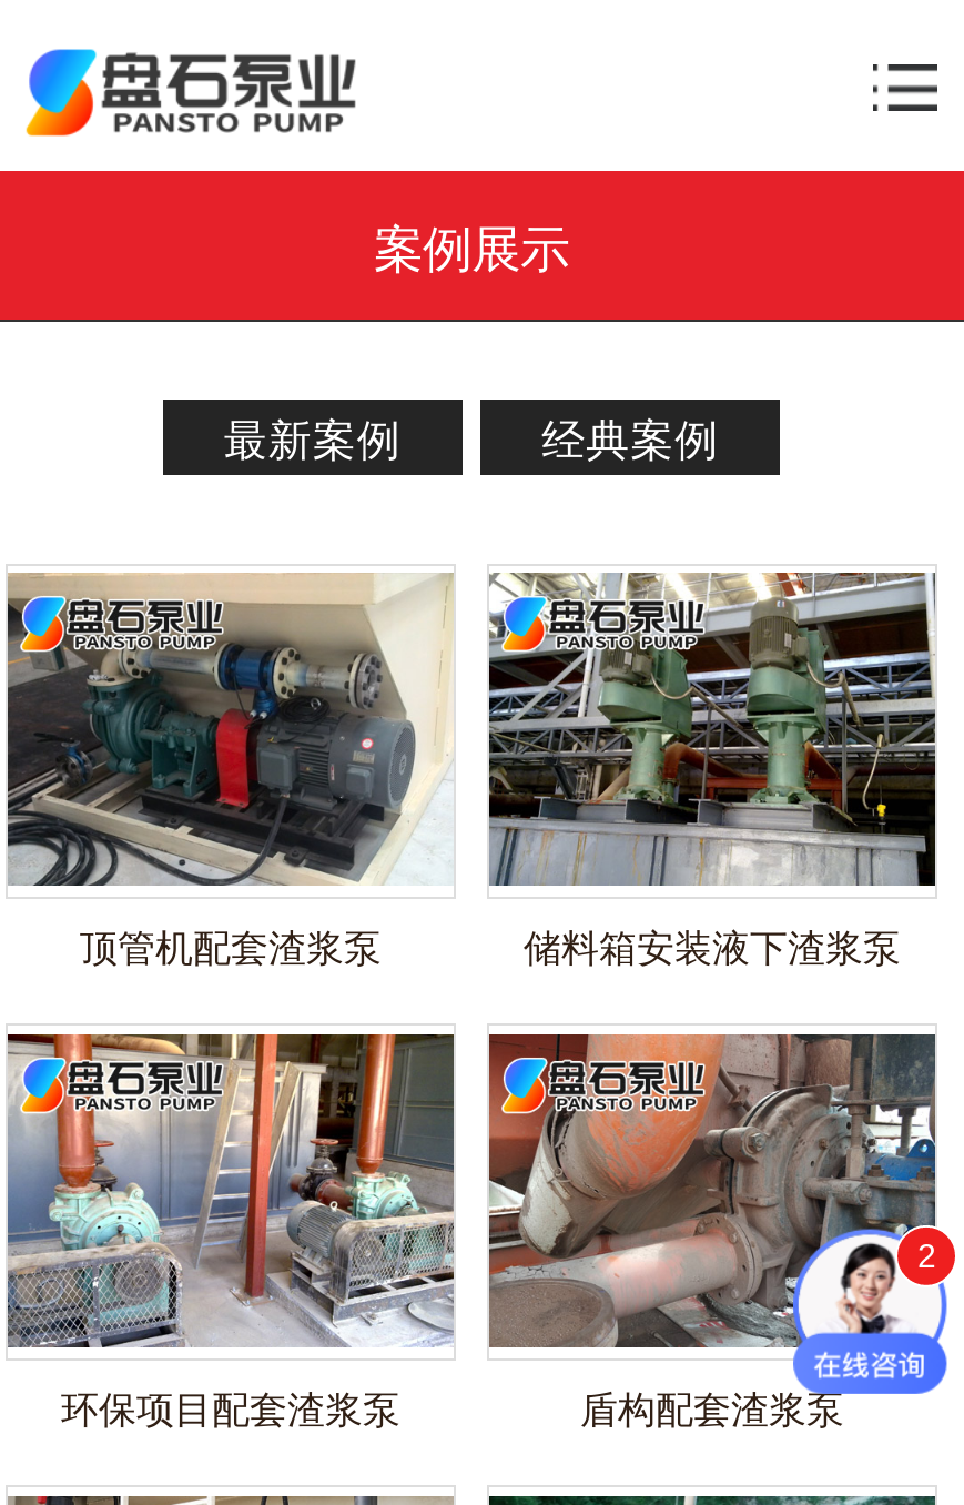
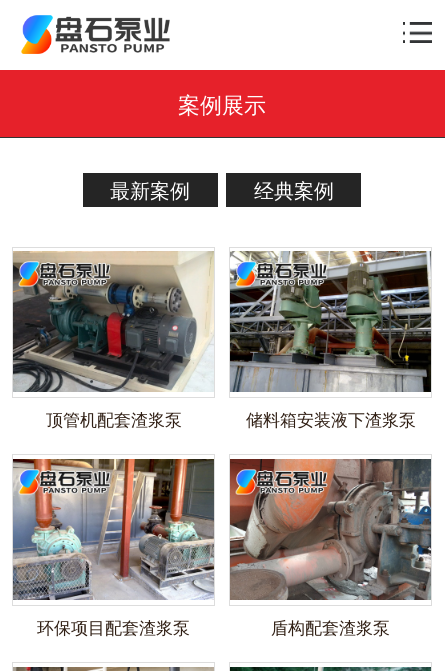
[791,1228,948,1396] [image] -> [367,547,436,621] [image]
[917,1236,935,1274] 2 -> none

